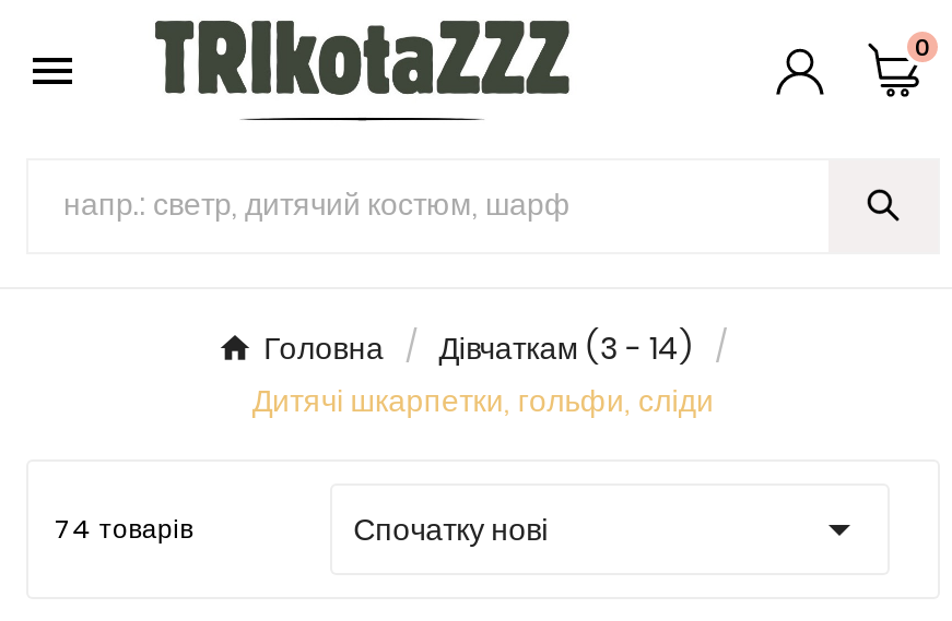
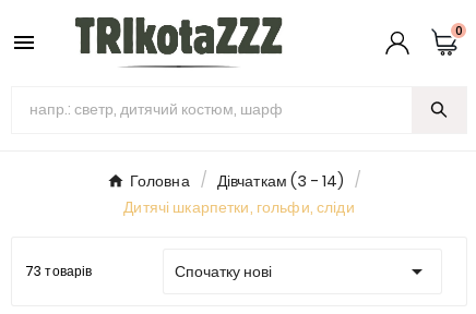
[55,510,193,547] 74 товарів -> [25,262,92,280] 73 товарів

